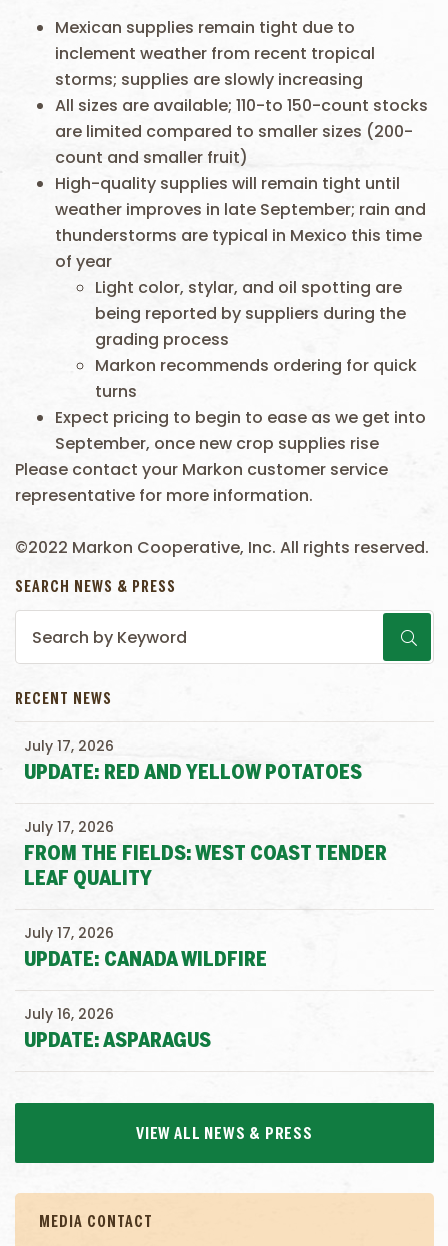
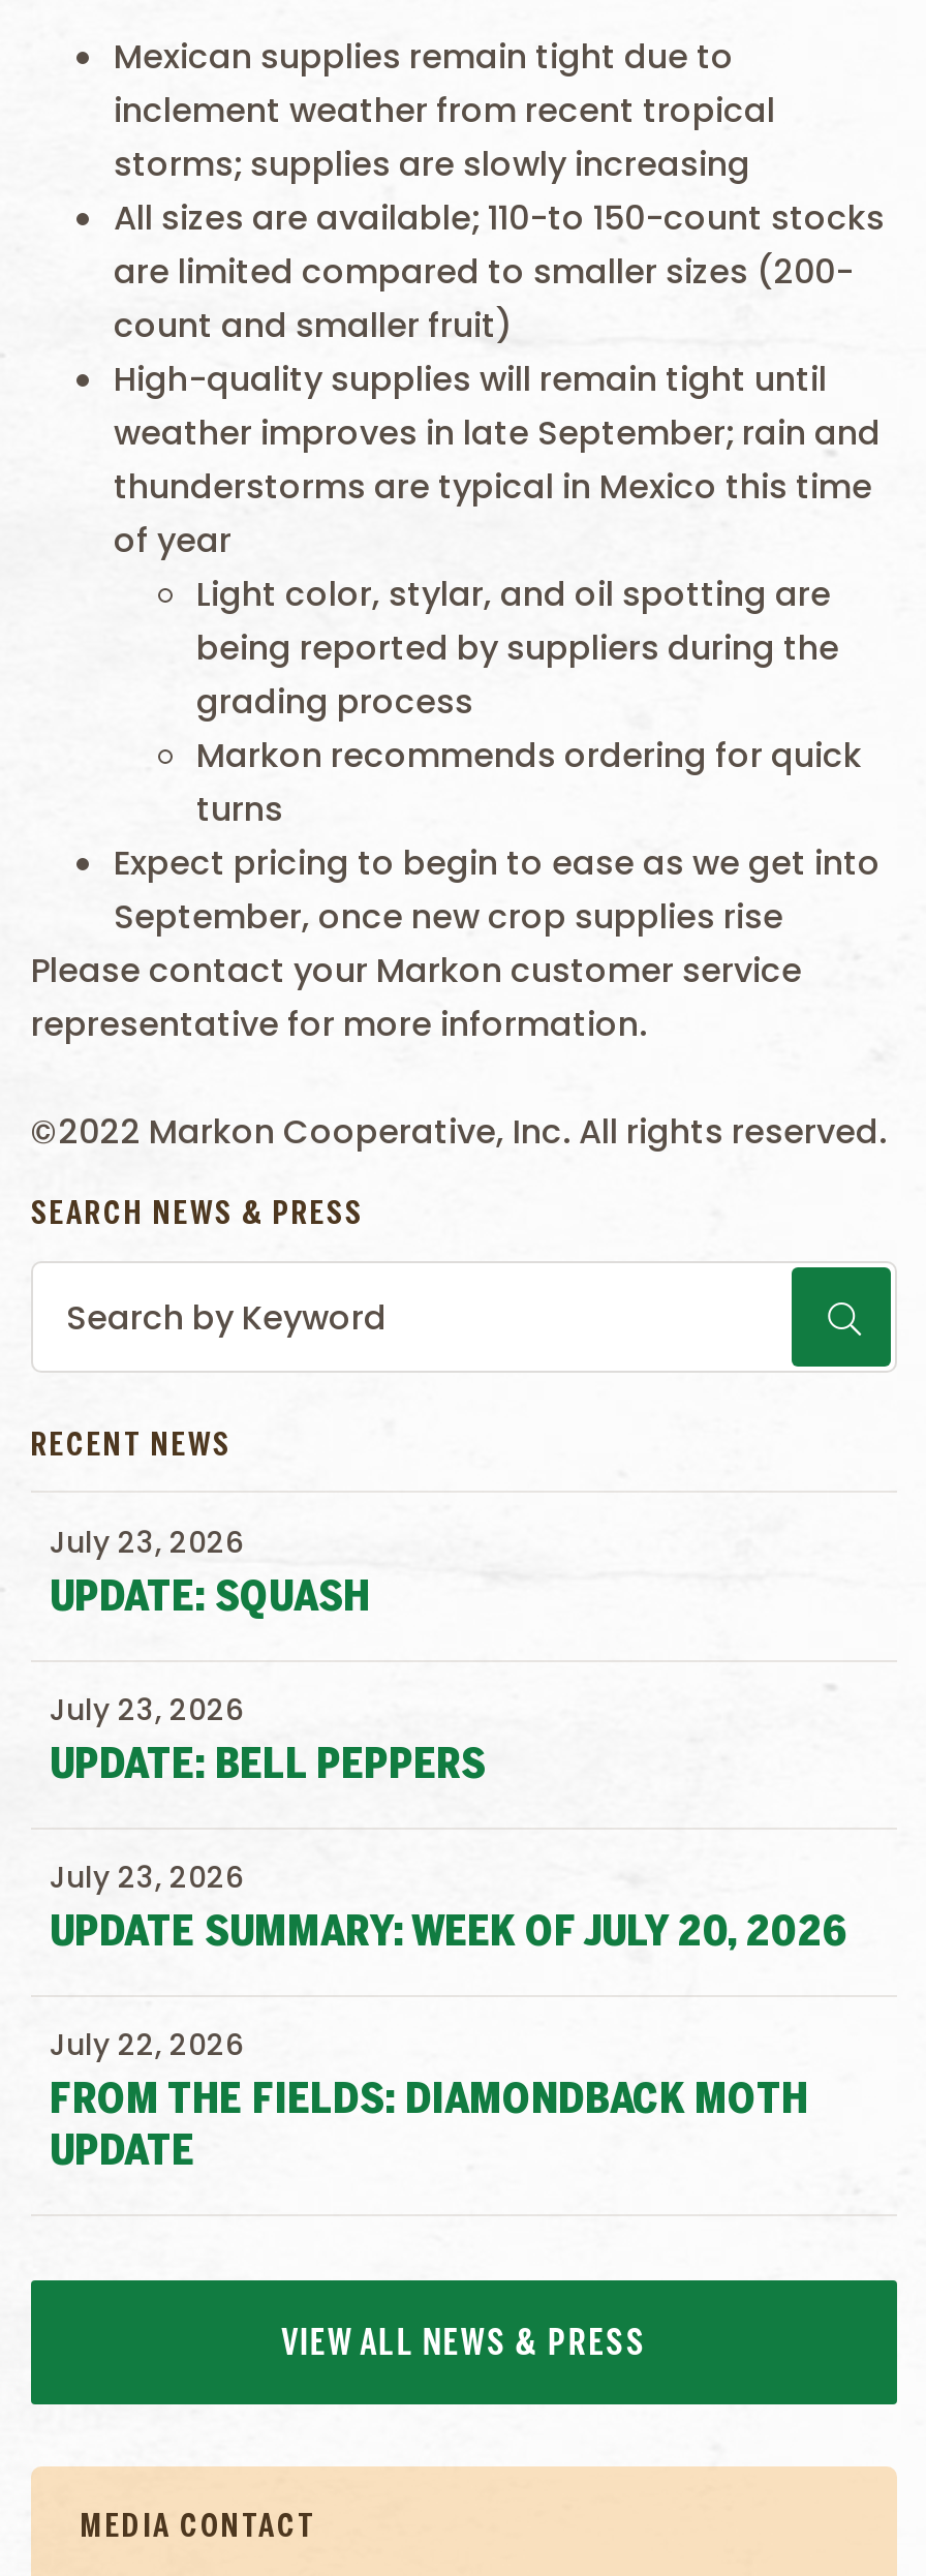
[24,736,114,756] July 17, 2026 -> [50,1522,244,1563] July 23, 2026
[24,764,362,783] UPDATE: RED AND YELLOW POTATOES -> [50,1580,370,1619] UPDATE: SQUASH
[24,817,114,837] July 17, 2026 -> [50,1689,244,1730] July 23, 2026
[24,845,387,889] FROM THE FIELDS: WEST COAST TENDER | LEAF QUALITY -> [50,1747,486,1786] UPDATE: BELL PEPPERS
[24,923,114,943] July 17, 2026 -> [50,1857,244,1898] July 23, 2026
[24,951,267,970] UPDATE: CANADA WILDFIRE -> [50,1914,847,1954] UPDATE SUMMARY: WEEK OF JULY 20, 2026
[24,1004,114,1024] July 16, 2026 -> [50,2024,244,2065] July 22, 2026
[24,1032,211,1051] UPDATE: ASPARAGUS -> [50,2082,808,2173] FROM THE FIELDS: DIAMONDBACK MOTH | UPDATE

